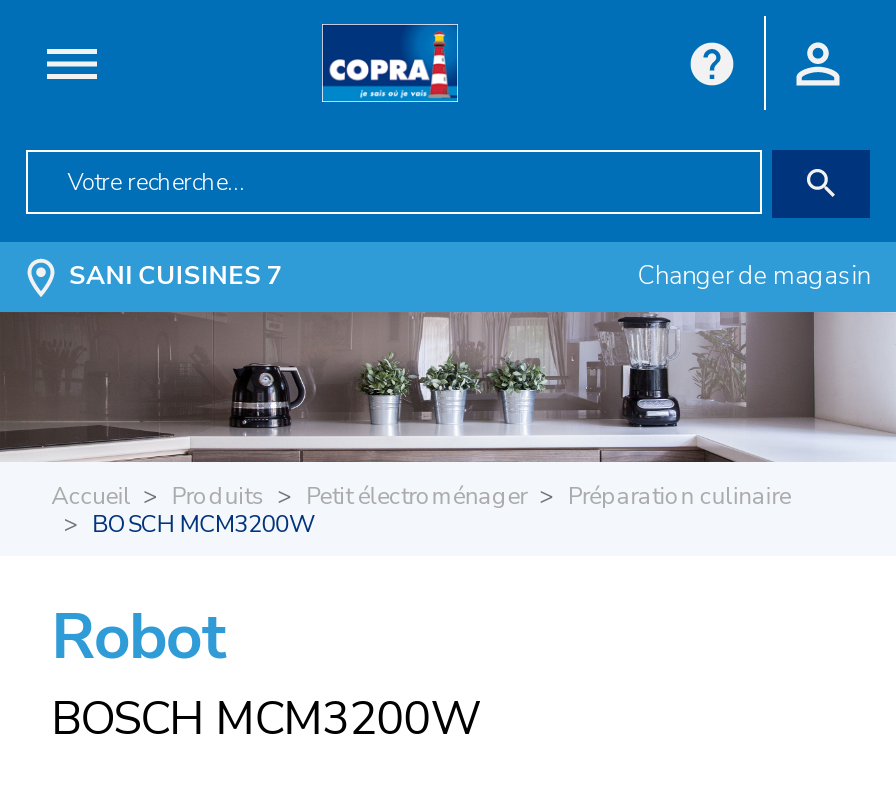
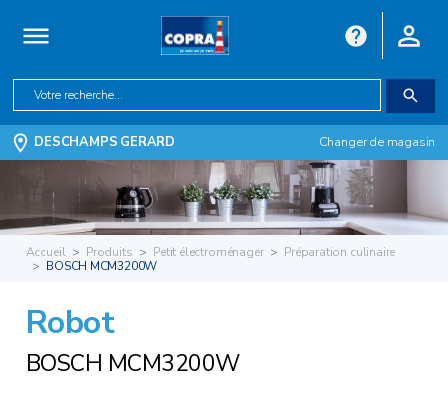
[68,258,283,294] SANI CUISINES 7 -> [34,133,175,151] DESCHAMPS GERARD

